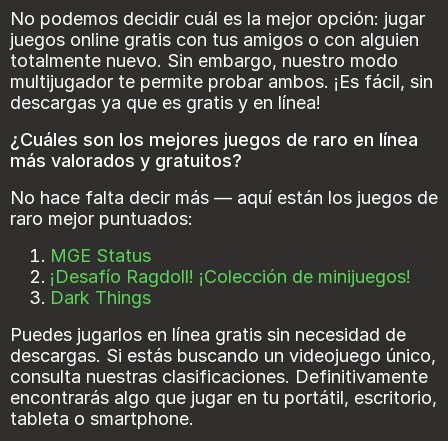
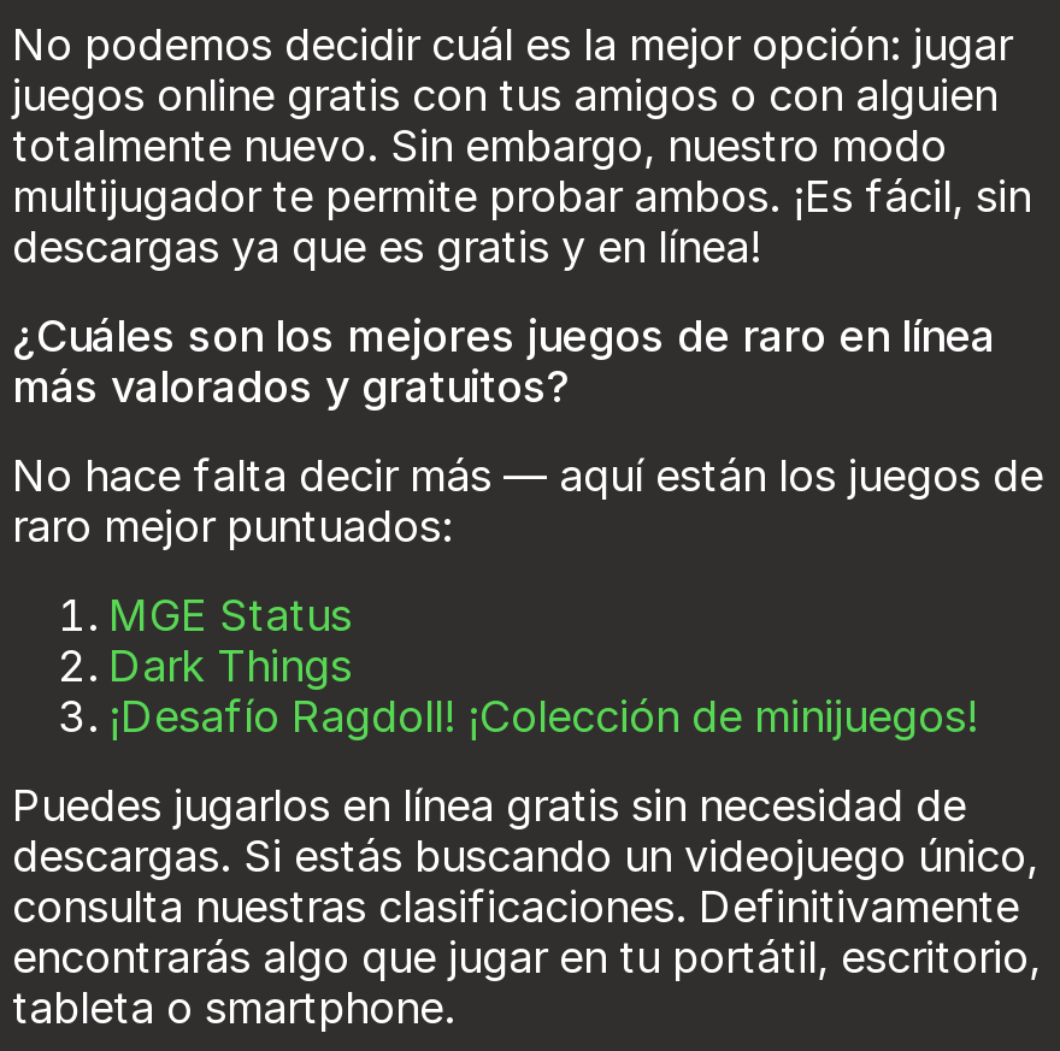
moved [50,266,411,287] -> [108,692,978,742]: ¡Desafío Ragdoll! ¡Colección de minijuegos!
moved [50,287,151,308] -> [108,641,352,692]: Dark Things

